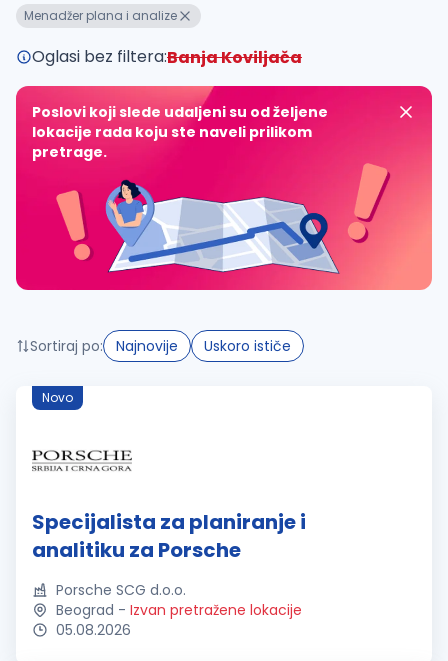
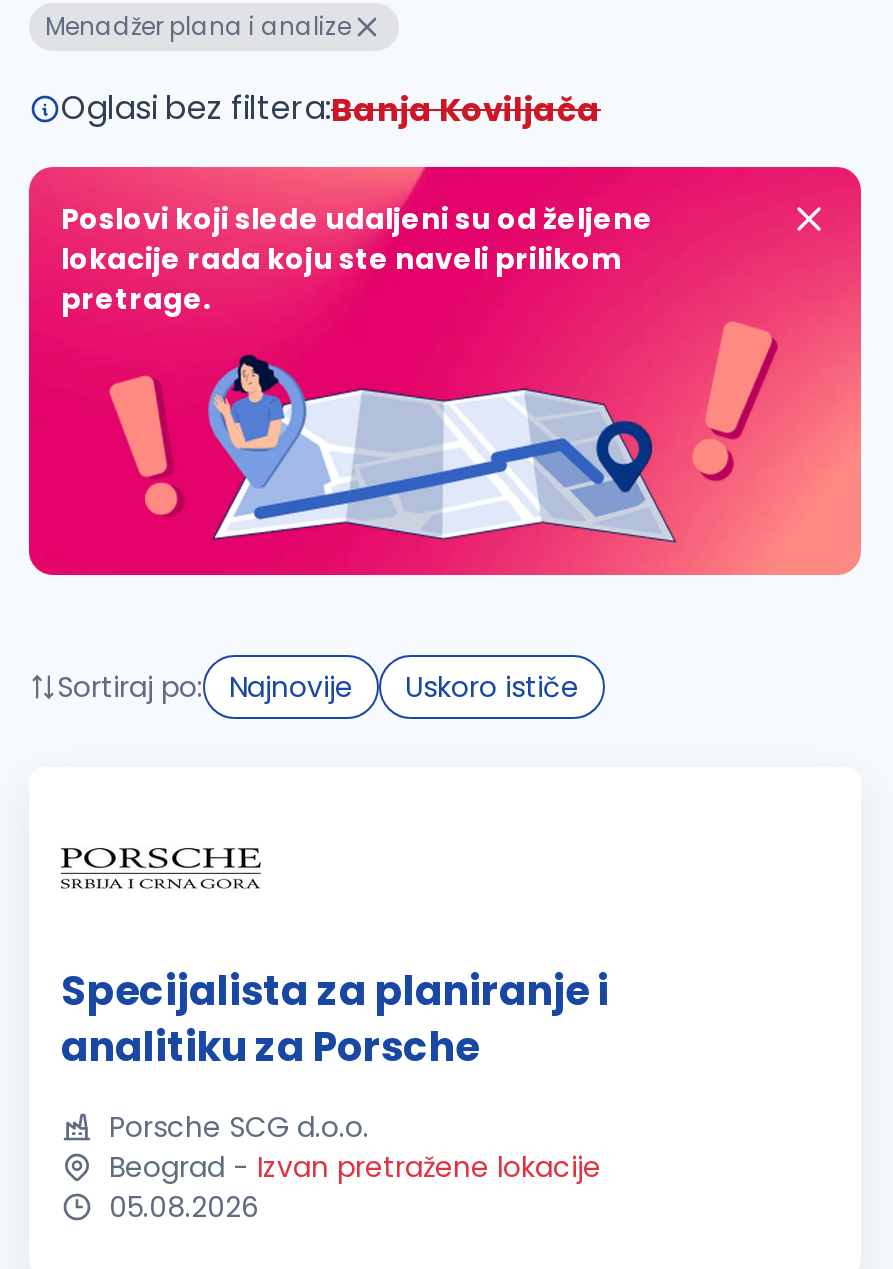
[42,389,73,406] Novo -> none

